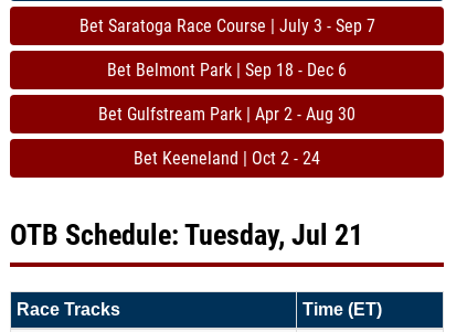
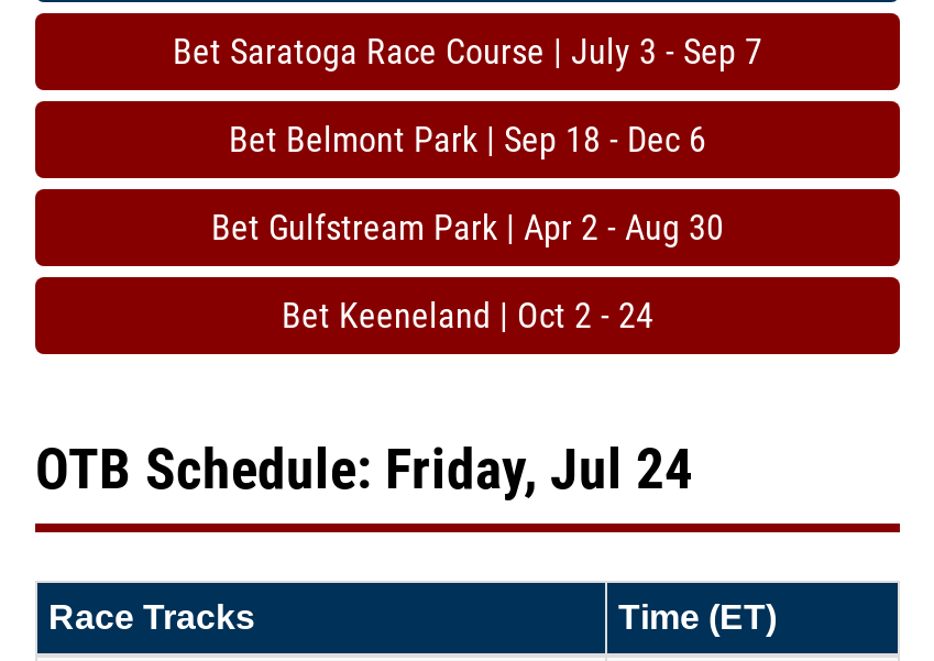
[10,218,363,251] OTB Schedule: Tuesday, Jul 21 -> [35,435,693,501] OTB Schedule: Friday, Jul 24

